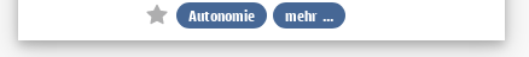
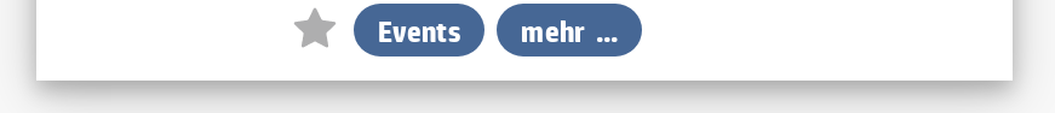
[188,6,255,25] Autonomie -> [378,11,460,49] Events

